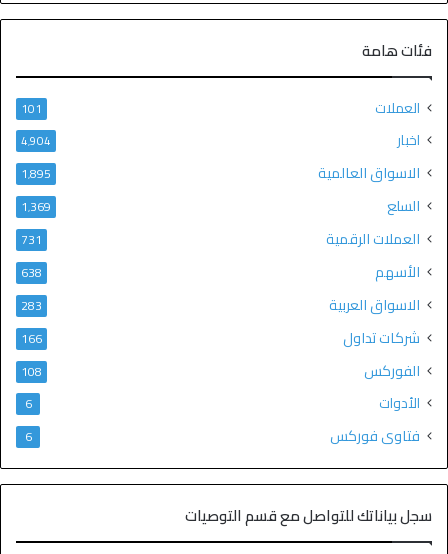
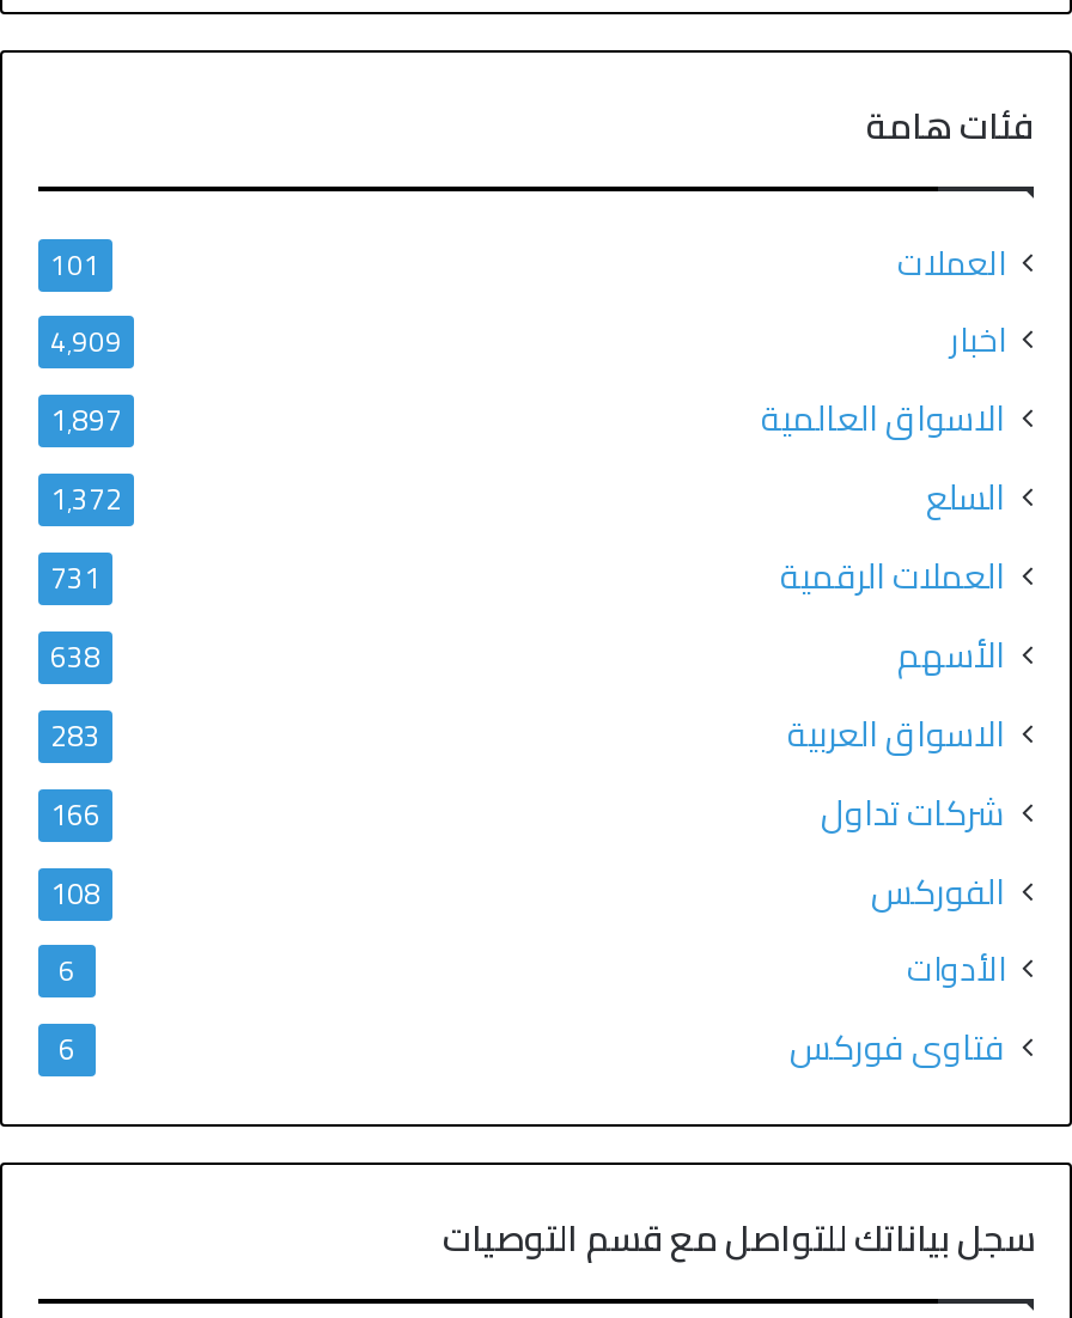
[21,130,51,152] 4٬904 -> [50,315,122,367] 4٬909
[21,162,51,185] 1٬895 -> [50,391,122,446] 1٬897
[21,195,51,218] 1٬369 -> [50,470,122,525] 1٬372

